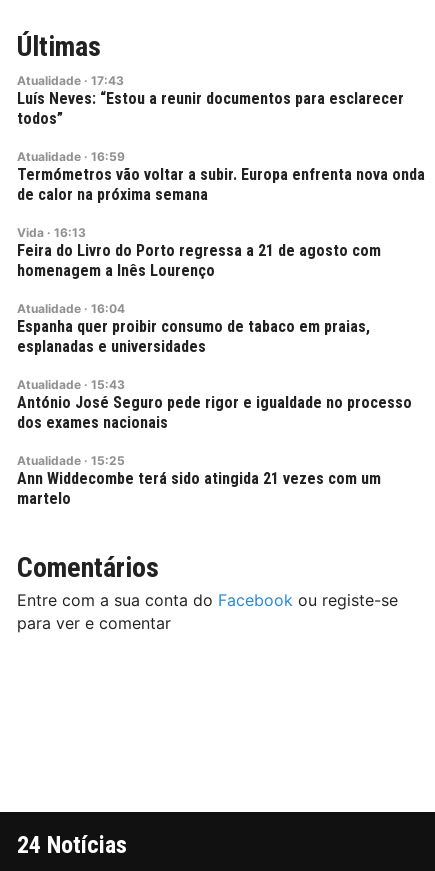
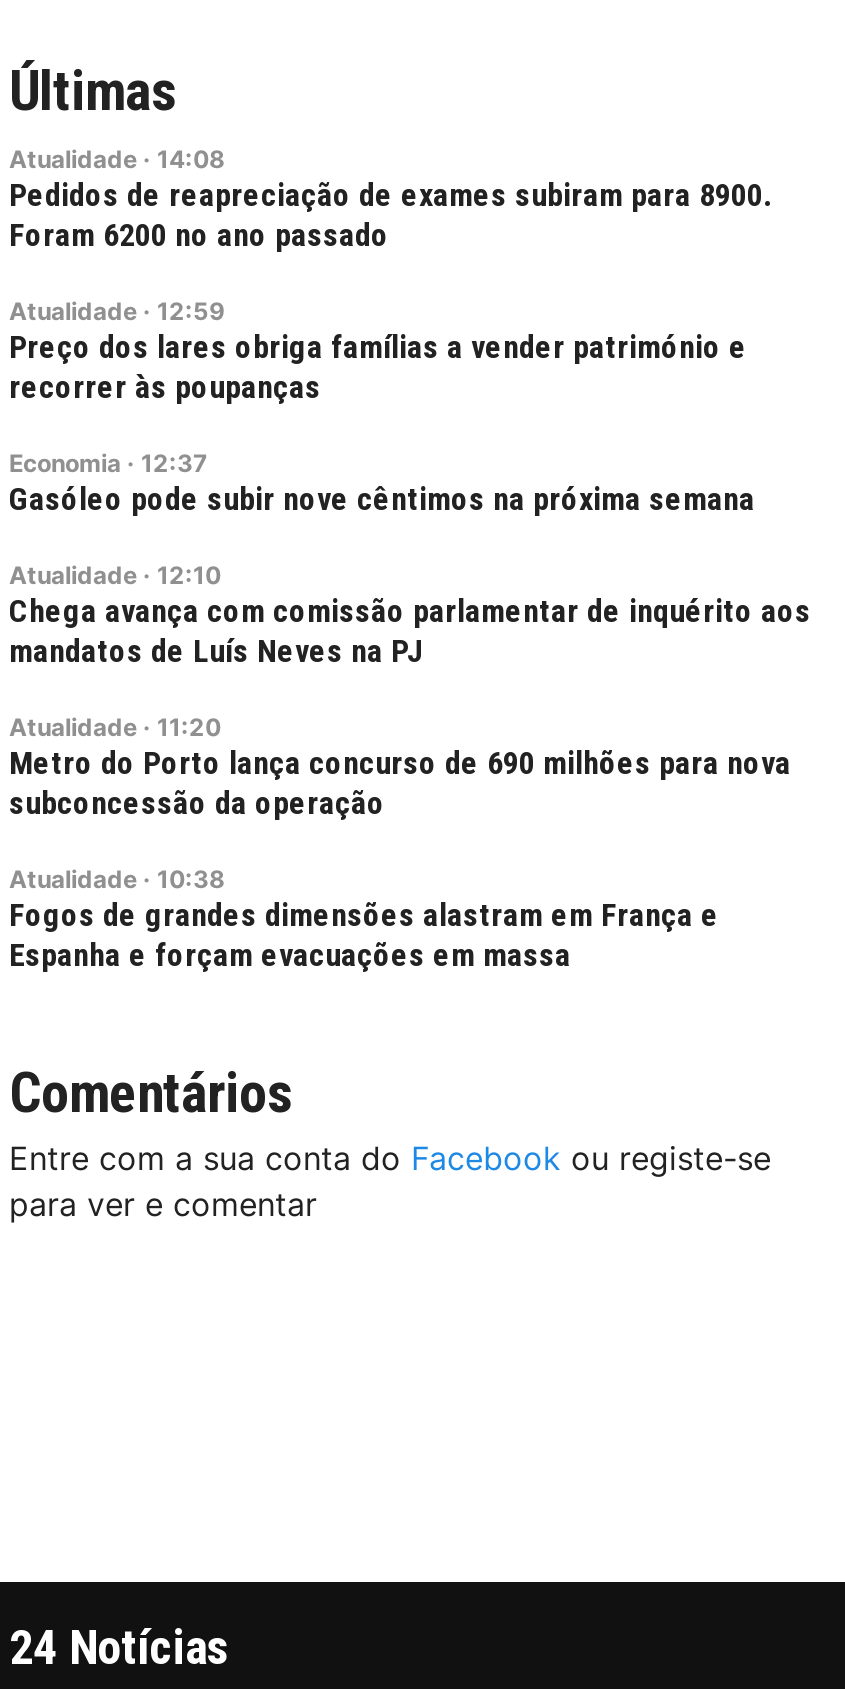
[17,73,404,128] Atualidade · 17:43 | Luís Neves: “Estou a reunir documentos para esclarecer | todos” -> [9,144,771,254] Atualidade · 14:08 | Pedidos de reapreciação de exames subiram para 8900. | Foram 6200 no ano passado
[17,149,425,204] Atualidade · 16:59 | Termómetros vão voltar a subir. Europa enfrenta nova onda | de calor na próxima semana -> [9,296,747,406] Atualidade · 12:59 | Preço dos lares obriga famílias a vender património e | recorrer às poupanças
[17,225,381,280] Vida · 16:13 | Feira do Livro do Porto regressa a 21 de agosto com | homenagem a Inês Lourenço -> [9,448,755,518] Economia · 12:37 | Gasóleo pode subir nove cêntimos na próxima semana
[17,301,370,356] Atualidade · 16:04 | Espanha quer proibir consumo de tabaco em praias, | esplanadas e universidades -> [9,560,811,670] Atualidade · 12:10 | Chega avança com comissão parlamentar de inquérito aos | mandatos de Luís Neves na PJ
[17,377,412,432] Atualidade · 15:43 | António José Seguro pede rigor e igualdade no processo | dos exames nacionais -> [9,712,791,822] Atualidade · 11:20 | Metro do Porto lança concurso de 690 milhões para nova | subconcessão da operação
[17,453,381,508] Atualidade · 15:25 | Ann Widdecombe terá sido atingida 21 vezes com um | martelo -> [9,864,719,974] Atualidade · 10:38 | Fogos de grandes dimensões alastram em França e | Espanha e forçam evacuações em massa

